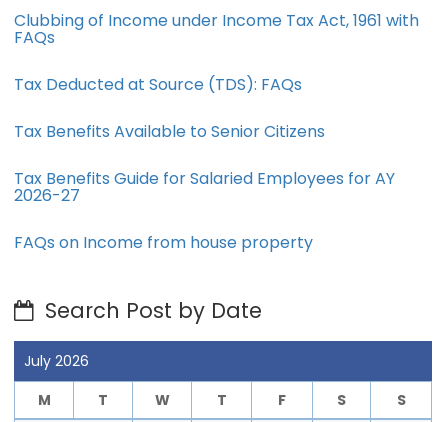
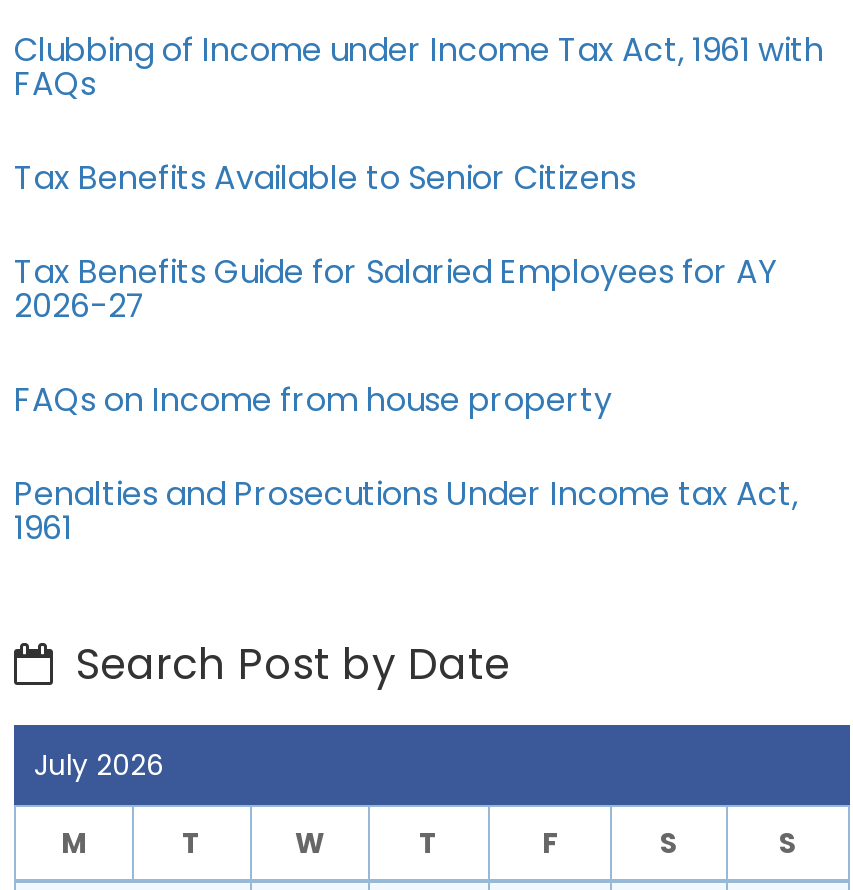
[14,73,302,96] Tax Deducted at Source (TDS): FAQs -> none
moved [14,120,395,254] -> [14,155,776,423]: Tax Benefits Available to Senior Citizens | Tax Benefits Guide for Salaried Employees for AY | 2026-27 | FAQs on Income from house property
none -> [14,471,798,551] Penalties and Prosecutions Under Income tax Act, | 1961

